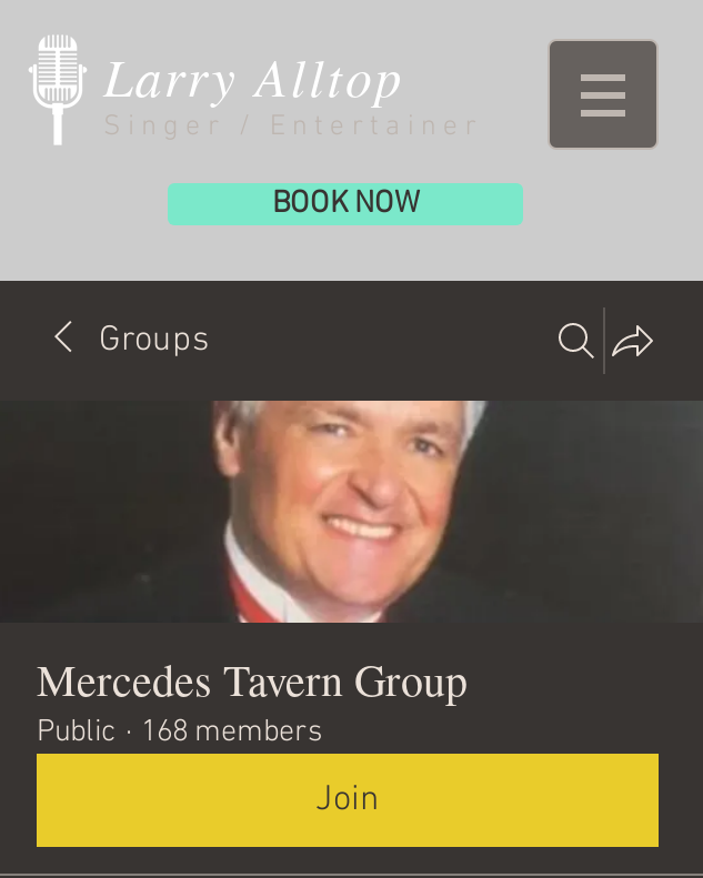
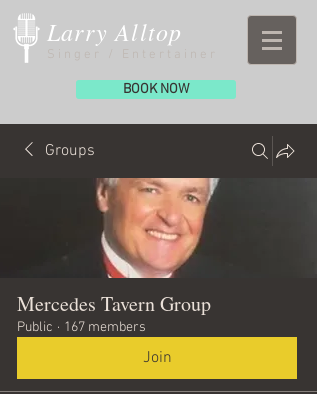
[37,714,323,751] Public · 168 members -> [17,319,146,336] Public · 167 members

